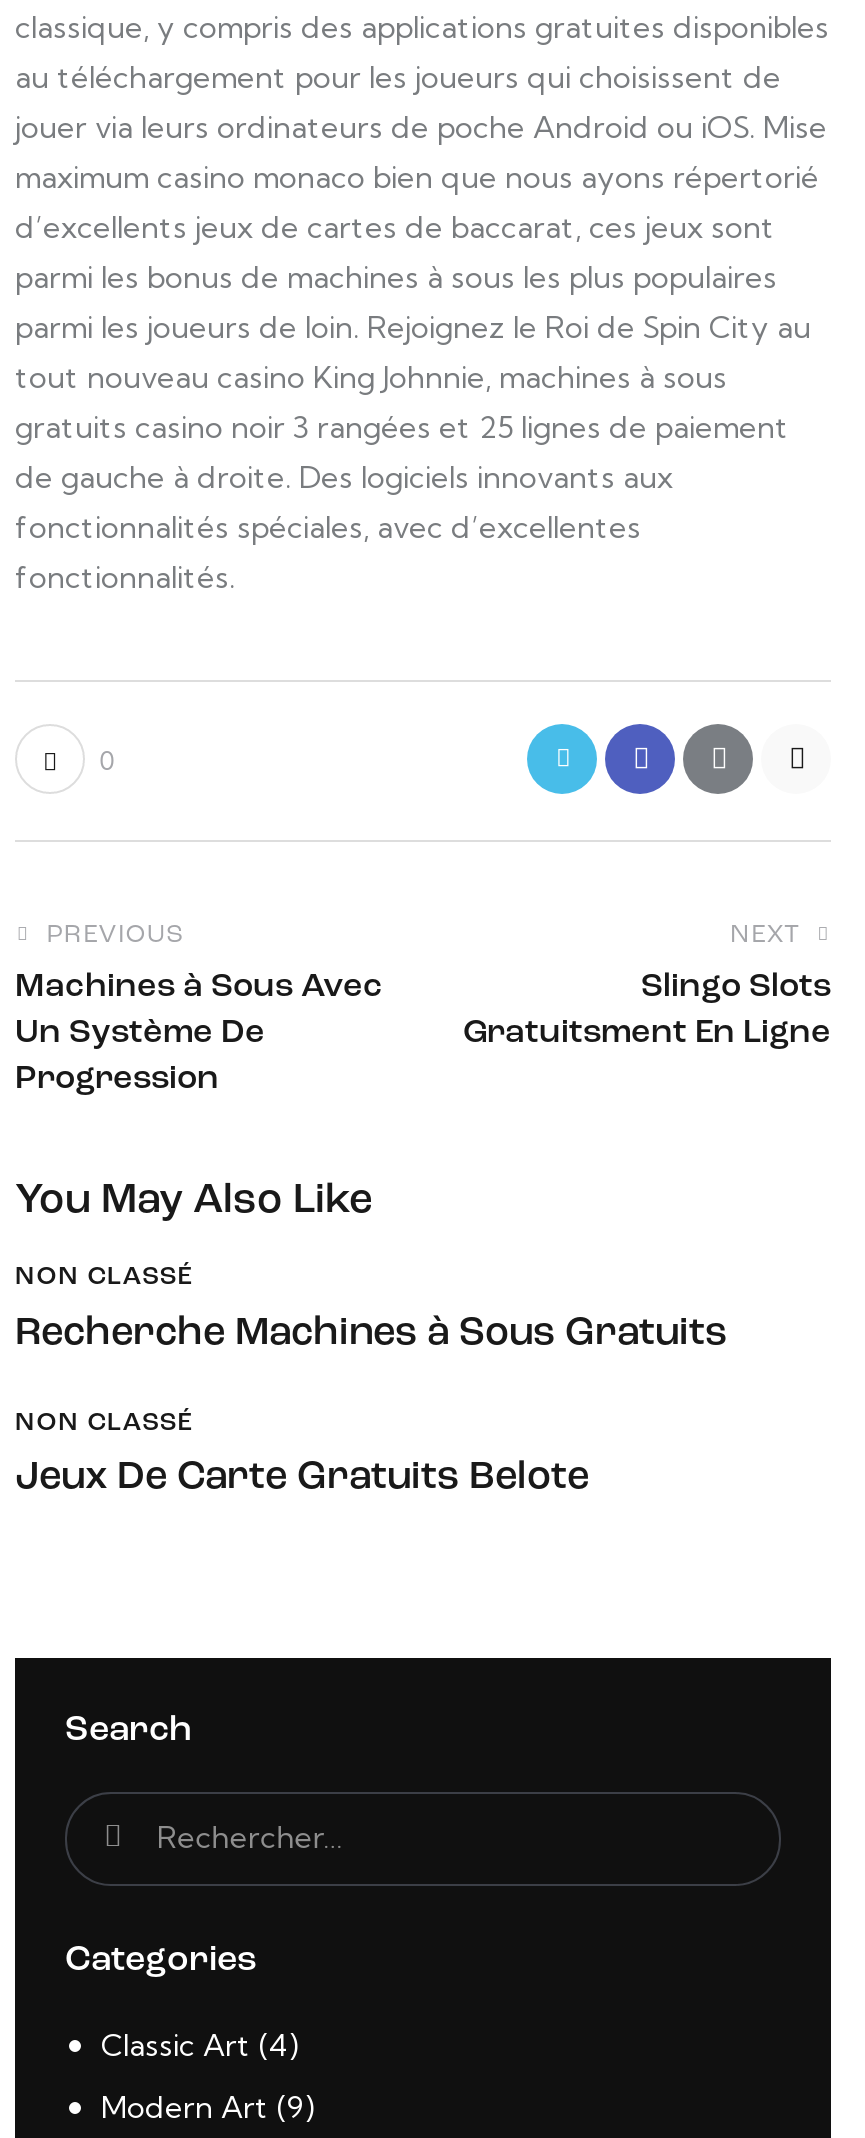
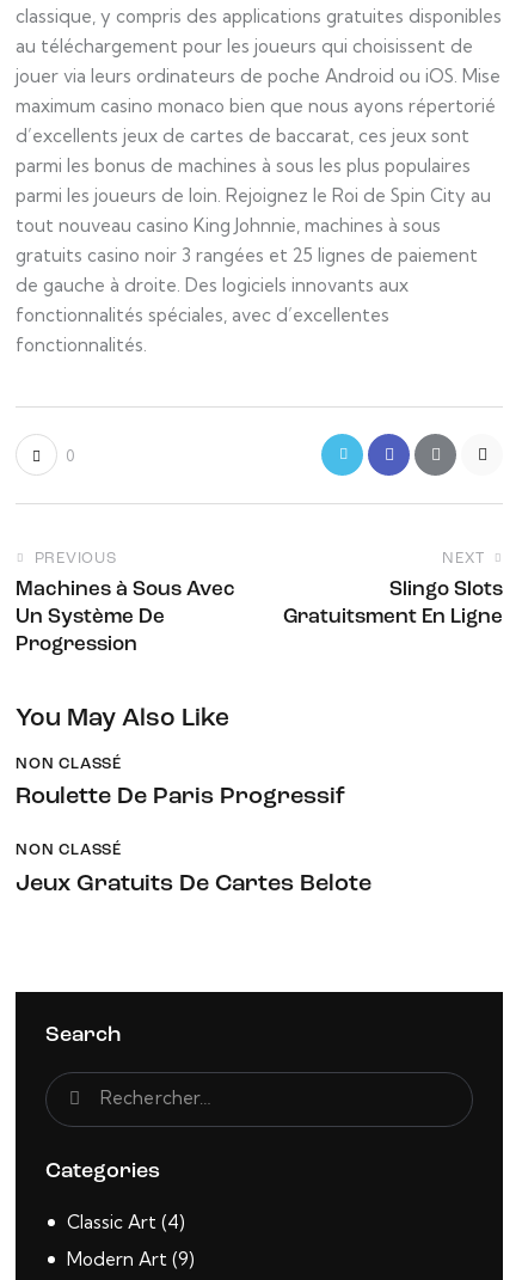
[15,1314,727,1354] Recherche Machines à Sous Gratuits -> [16,785,345,809] Roulette De Paris Progressif
[15,1459,589,1499] Jeux De Carte Gratuits Belote -> [16,872,371,896] Jeux Gratuits De Cartes Belote

